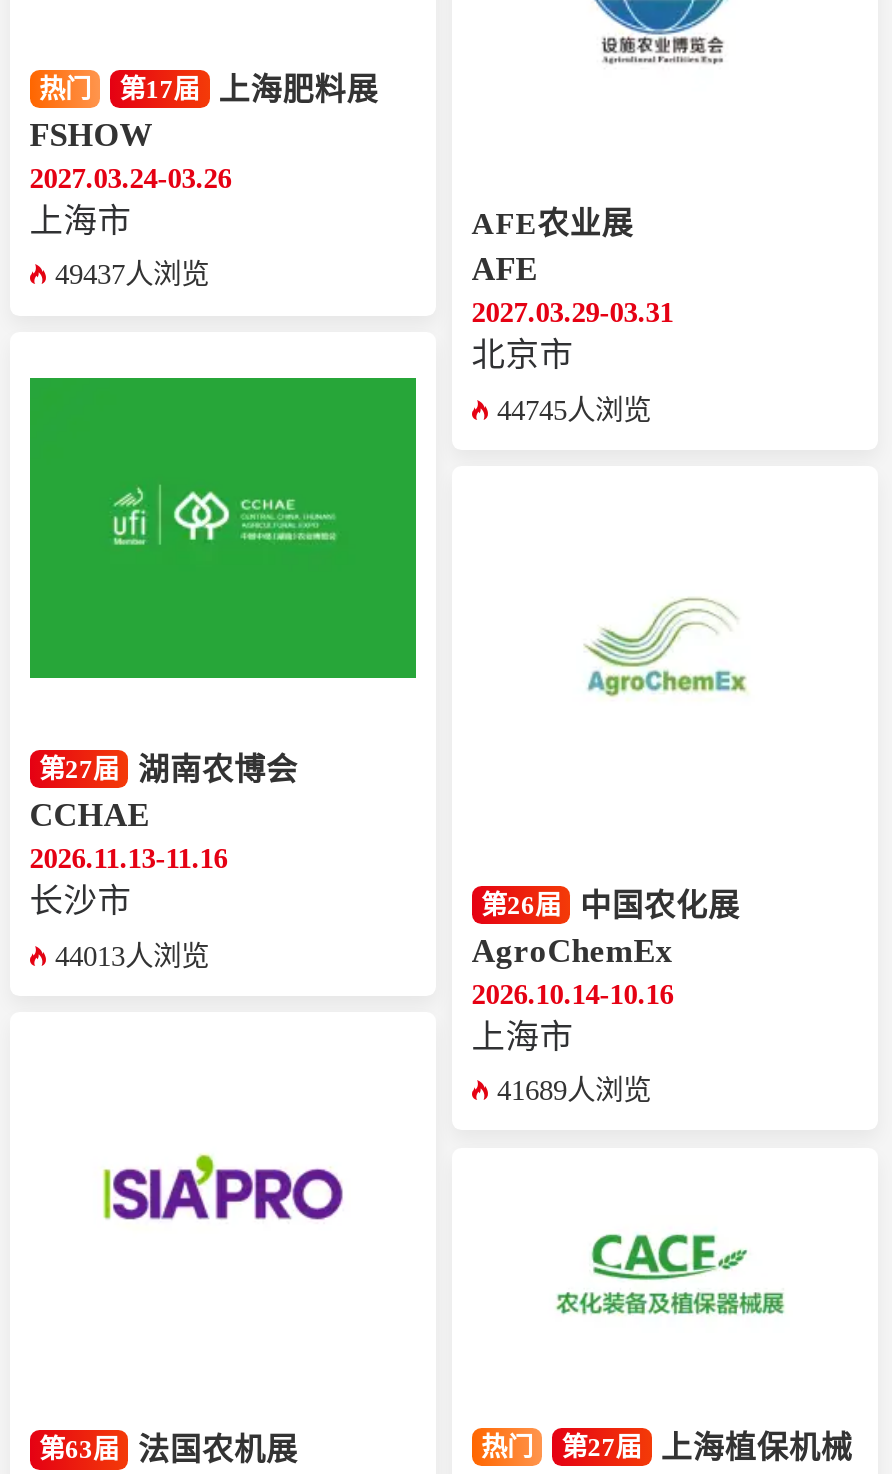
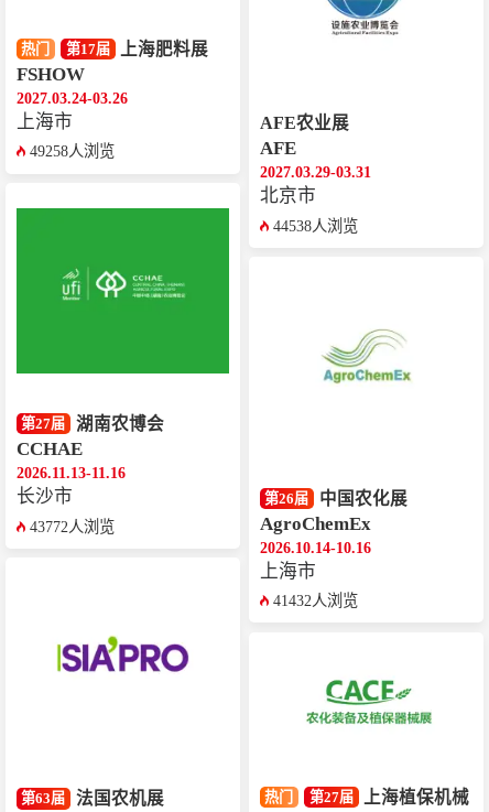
[55,258,209,290] 49437人浏览 -> [30,142,115,160] 49258人浏览
[497,393,651,425] 44745人浏览 -> [274,217,358,234] 44538人浏览
[55,939,209,971] 44013人浏览 -> [30,517,115,535] 43772人浏览
[497,1074,651,1106] 41689人浏览 -> [274,592,358,609] 41432人浏览

